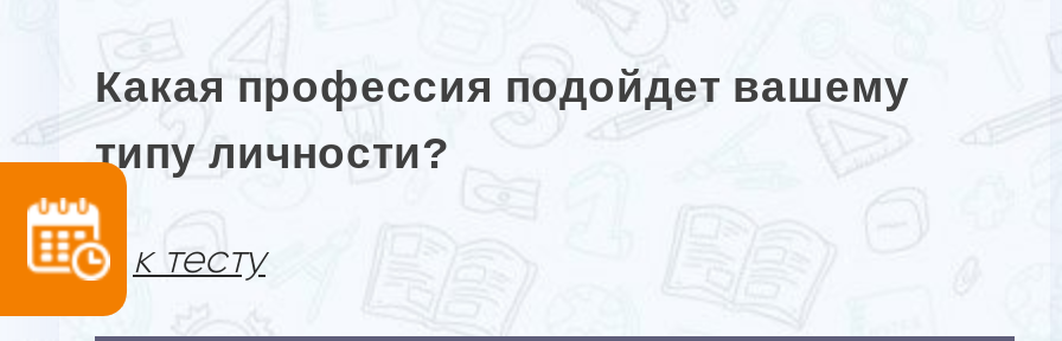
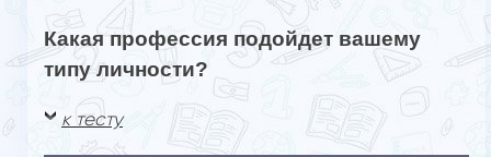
[7,159,130,320] [image] -> none

